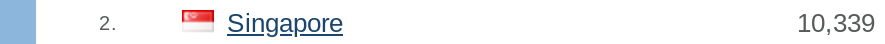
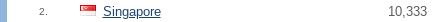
[797,8,875,38] 10,339 -> [387,4,426,19] 10,333

